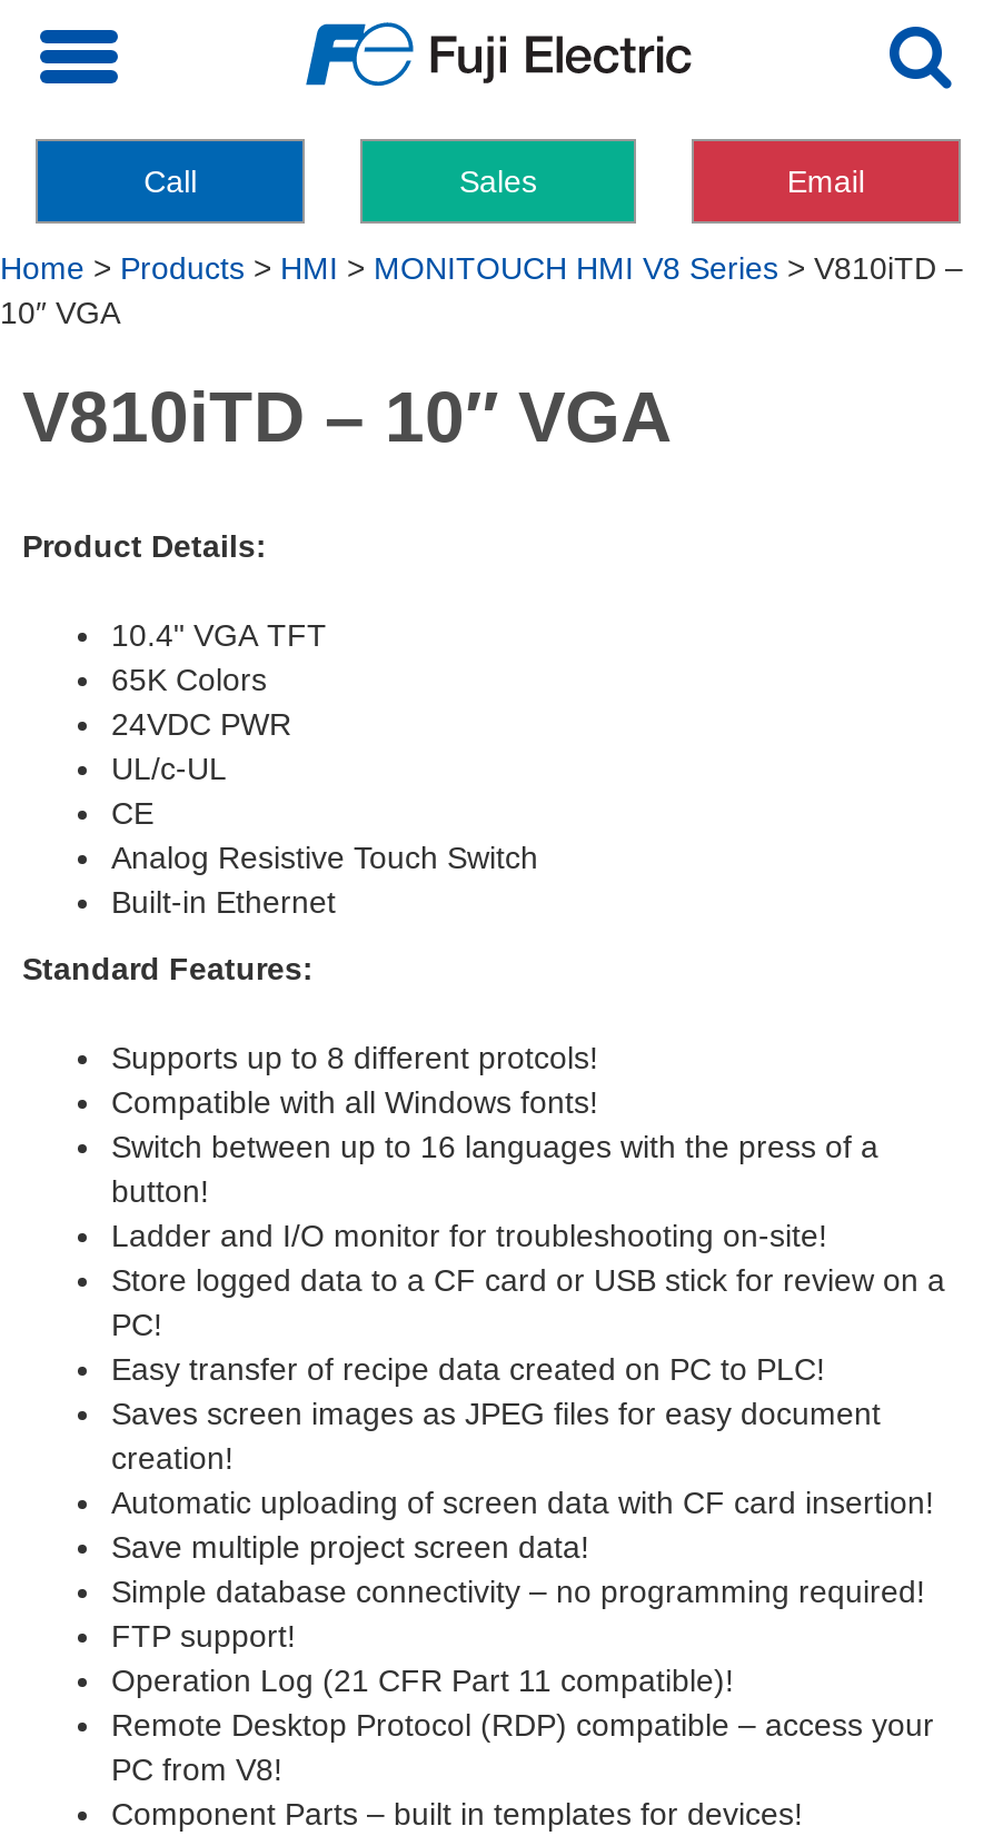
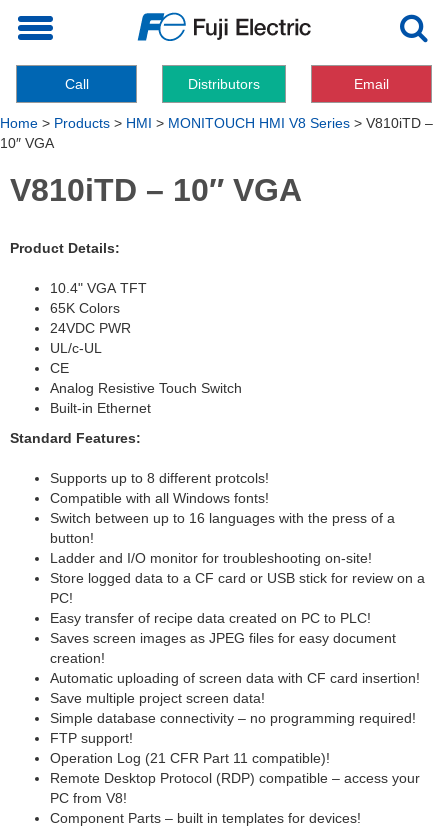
[459,163,537,199] Sales -> [188,76,260,92] Distributors

